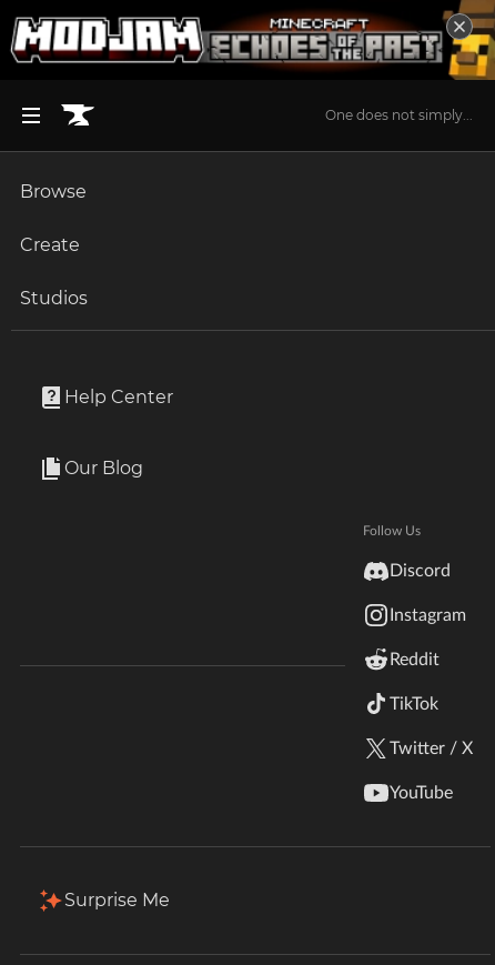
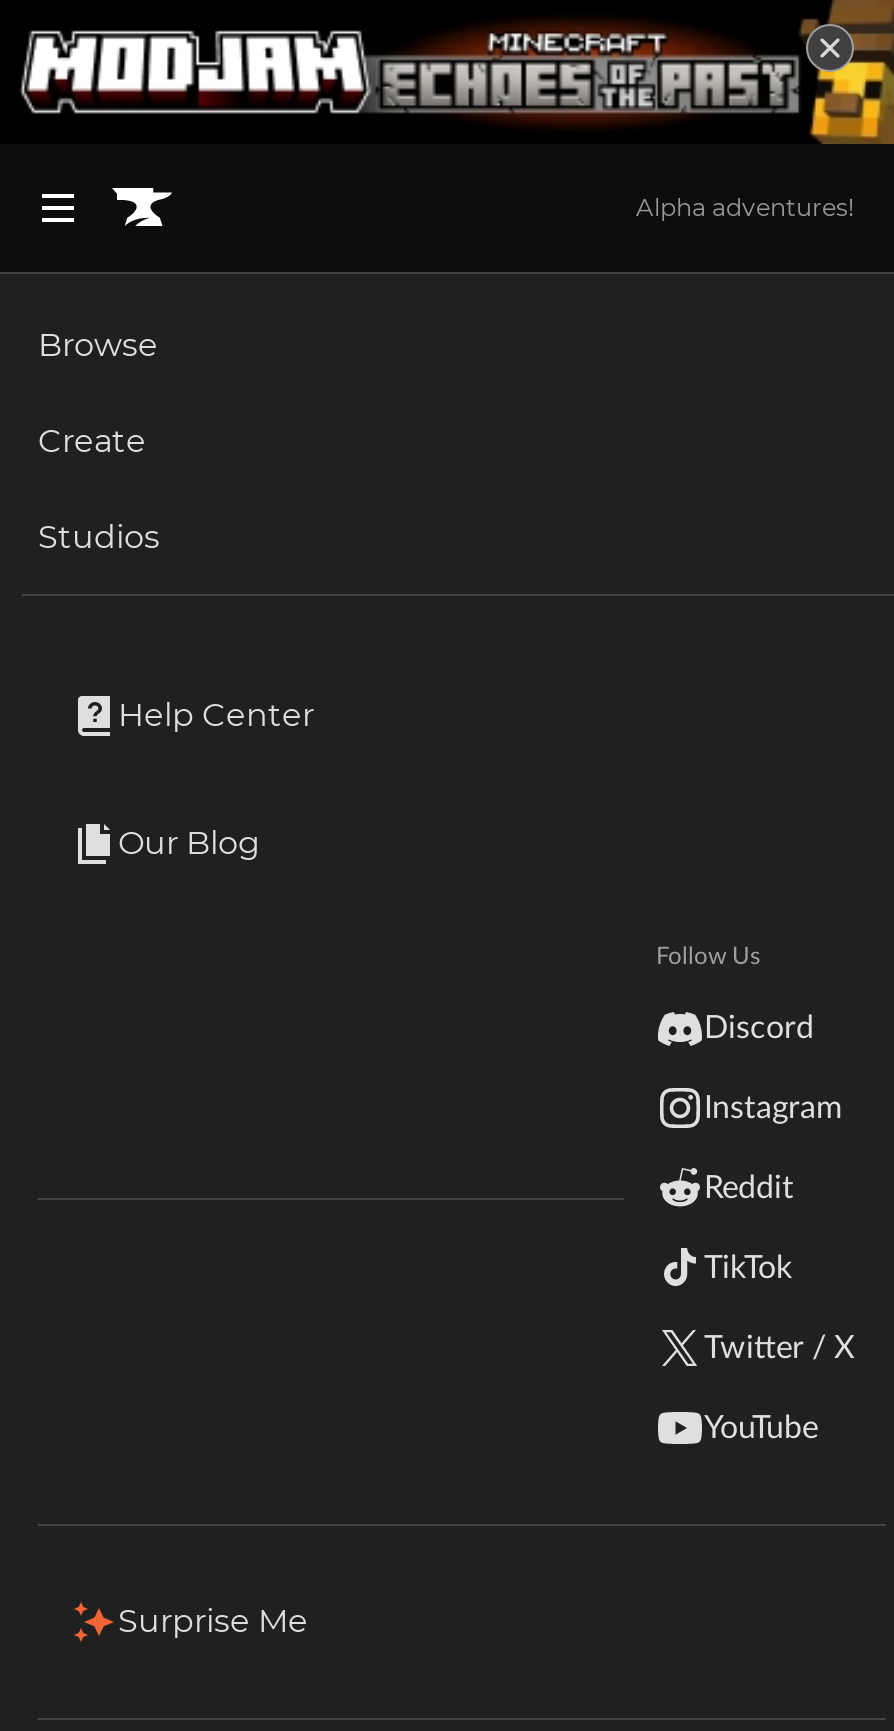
[325,106,473,123] One does not simply... -> [636,191,854,221] Alpha adventures!

